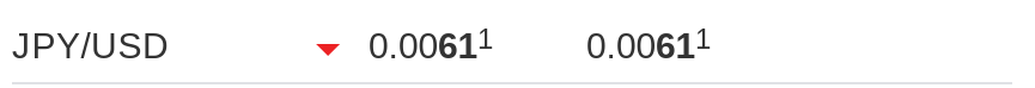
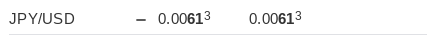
[369,22,495,64] 0.0061 1 -> [158,9,211,27] 0.0061 3
[586,22,713,64] 0.0061 1 -> [249,9,302,27] 0.0061 3

